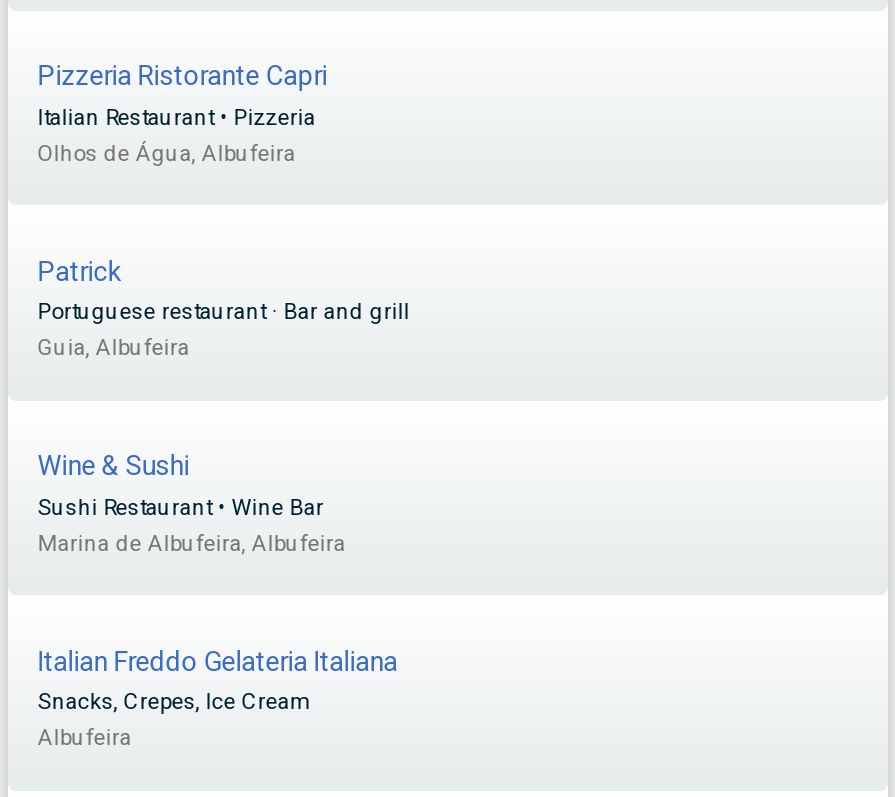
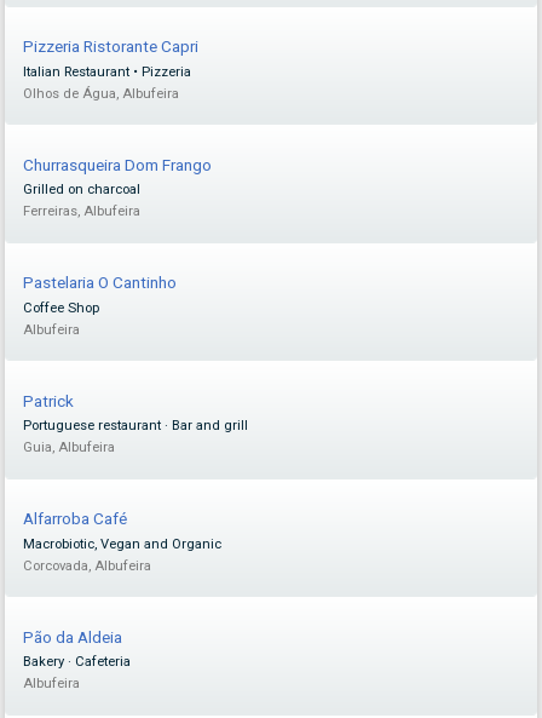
none -> [23,155,211,220] Churrasqueira Dom Frango | Grilled on charcoal | Ferreiras, Albufeira
none -> [23,273,176,338] Pastelaria O Cantinho | Coffee Shop | Albufeira
[38,450,346,557] Wine & Sushi | Sushi Restaurant • Wine Bar | Marina de Albufeira, Albufeira -> [23,509,221,574] Alfarroba Café | Macrobiotic, Vegan and Organic | Corcovada, Albufeira
[38,645,398,716] Italian Freddo Gelateria Italiana | Snacks, Crepes, Ice Cream -> [23,627,130,670] Pão da Aldeia | Bakery · Cafeteria

